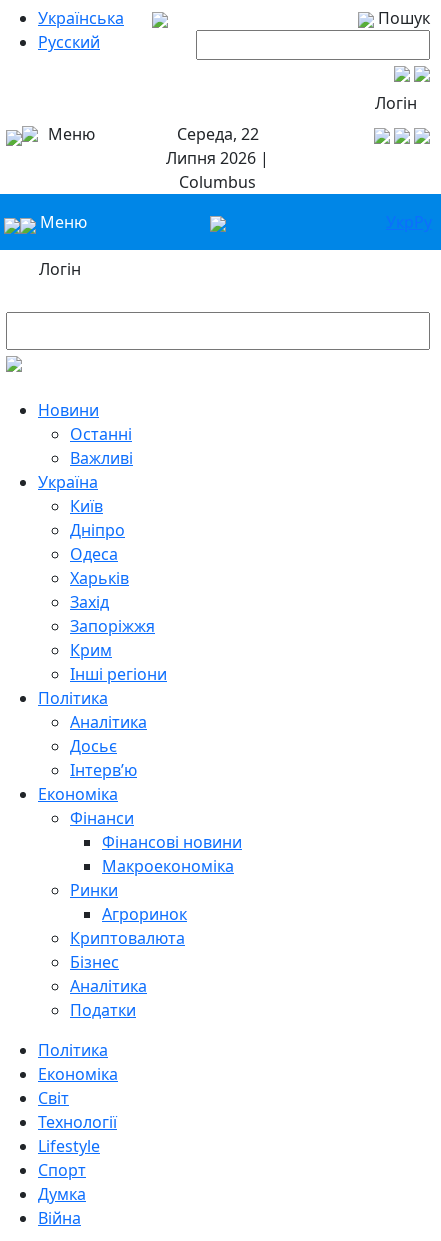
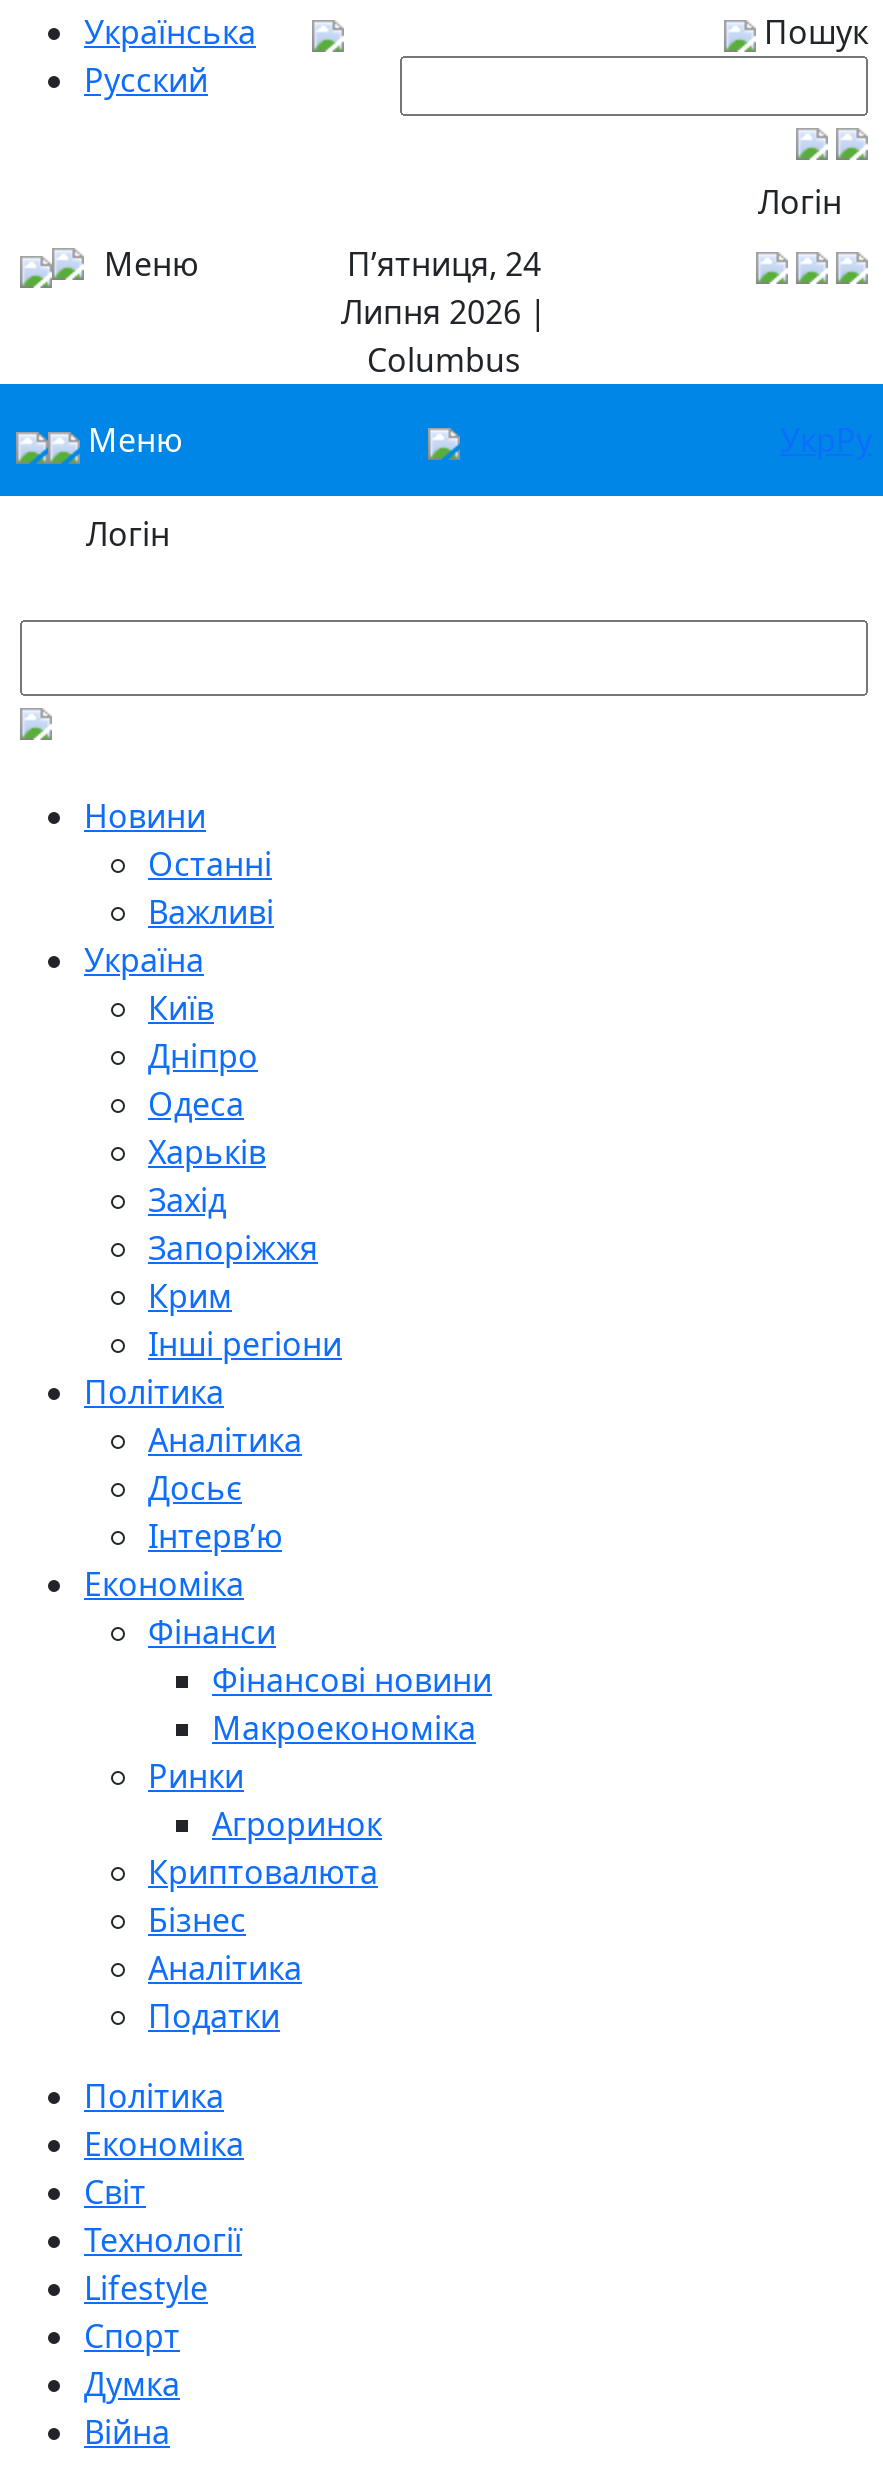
[177,123,259,145] Середа, 22 -> [347,242,541,286] П’ятниця, 24

